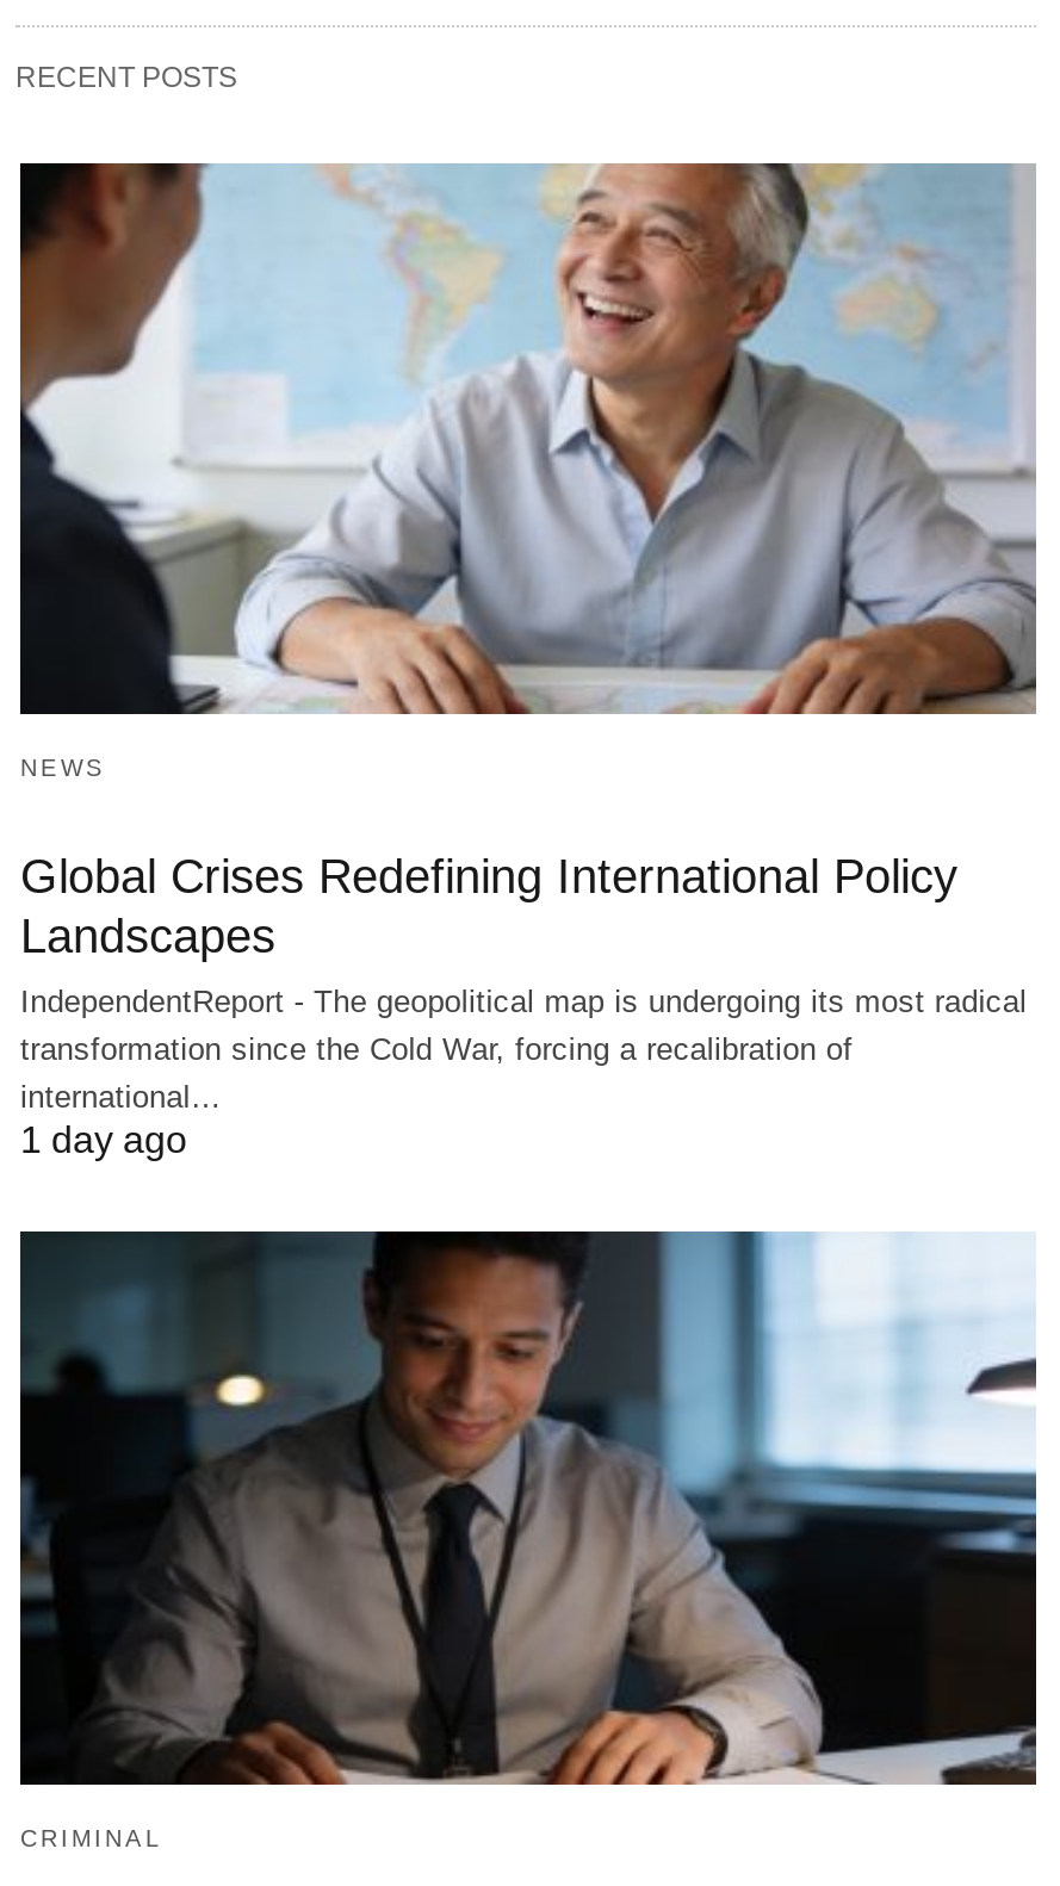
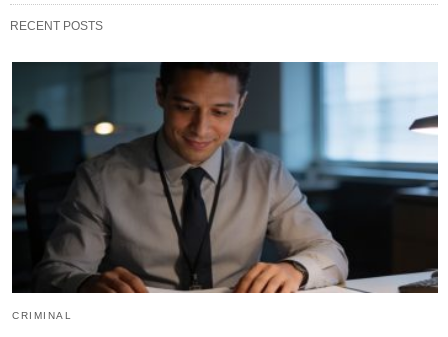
[18,161,1036,1161] [image] | NEWS | Global Crises Redefining International Policy | Landscapes | IndependentReport - The geopolitical map is undergoing its most radical | transformation since the Cold War, forcing a recalibration of | international… | 1 day ago -> none

